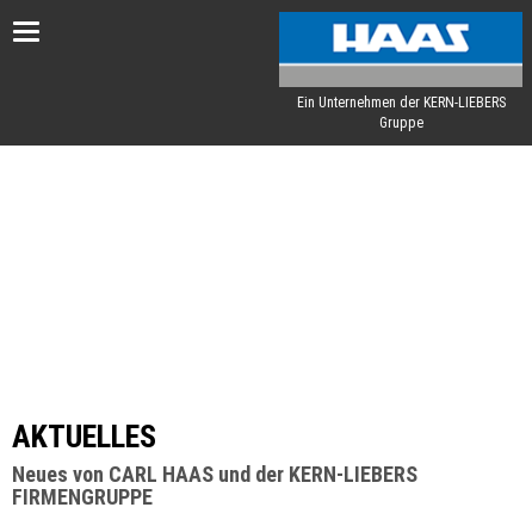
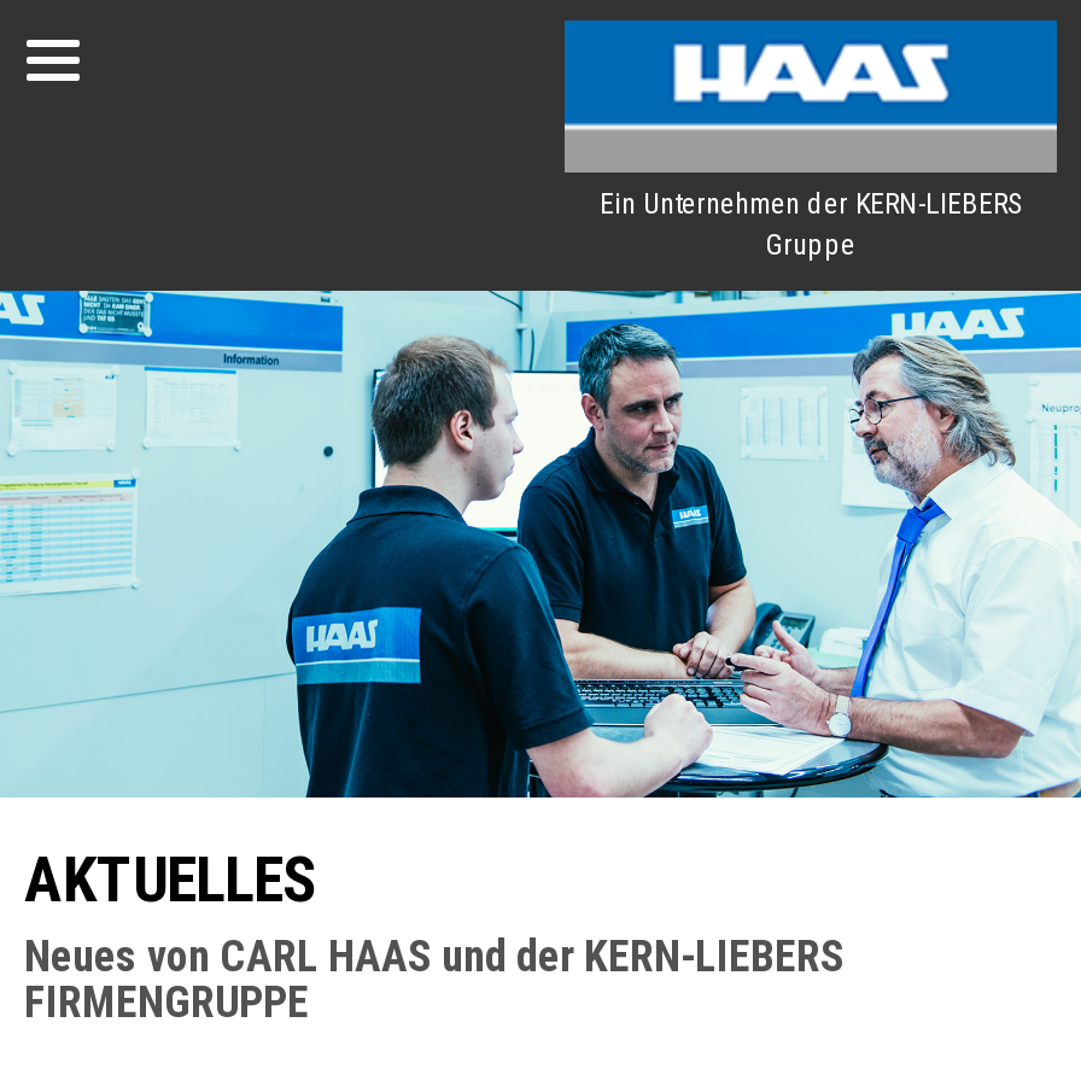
none -> [7,288,1074,800] [image]

